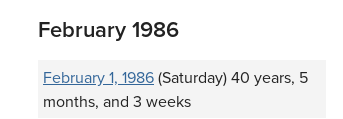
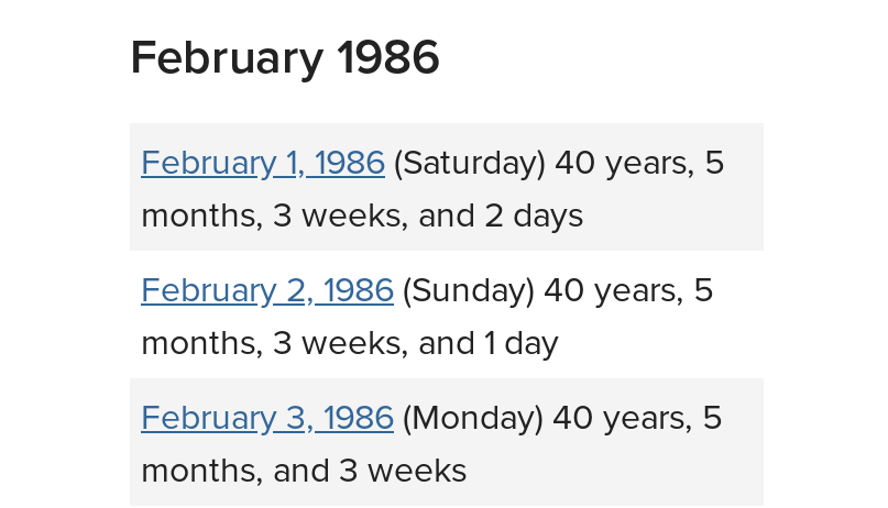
none -> [141,188,722,439] months, 3 weeks, and 2 days | February 2, 1986 (Sunday) 40 years, 5 | months, 3 weeks, and 1 day | February 3, 1986 (Monday) 40 years, 5

